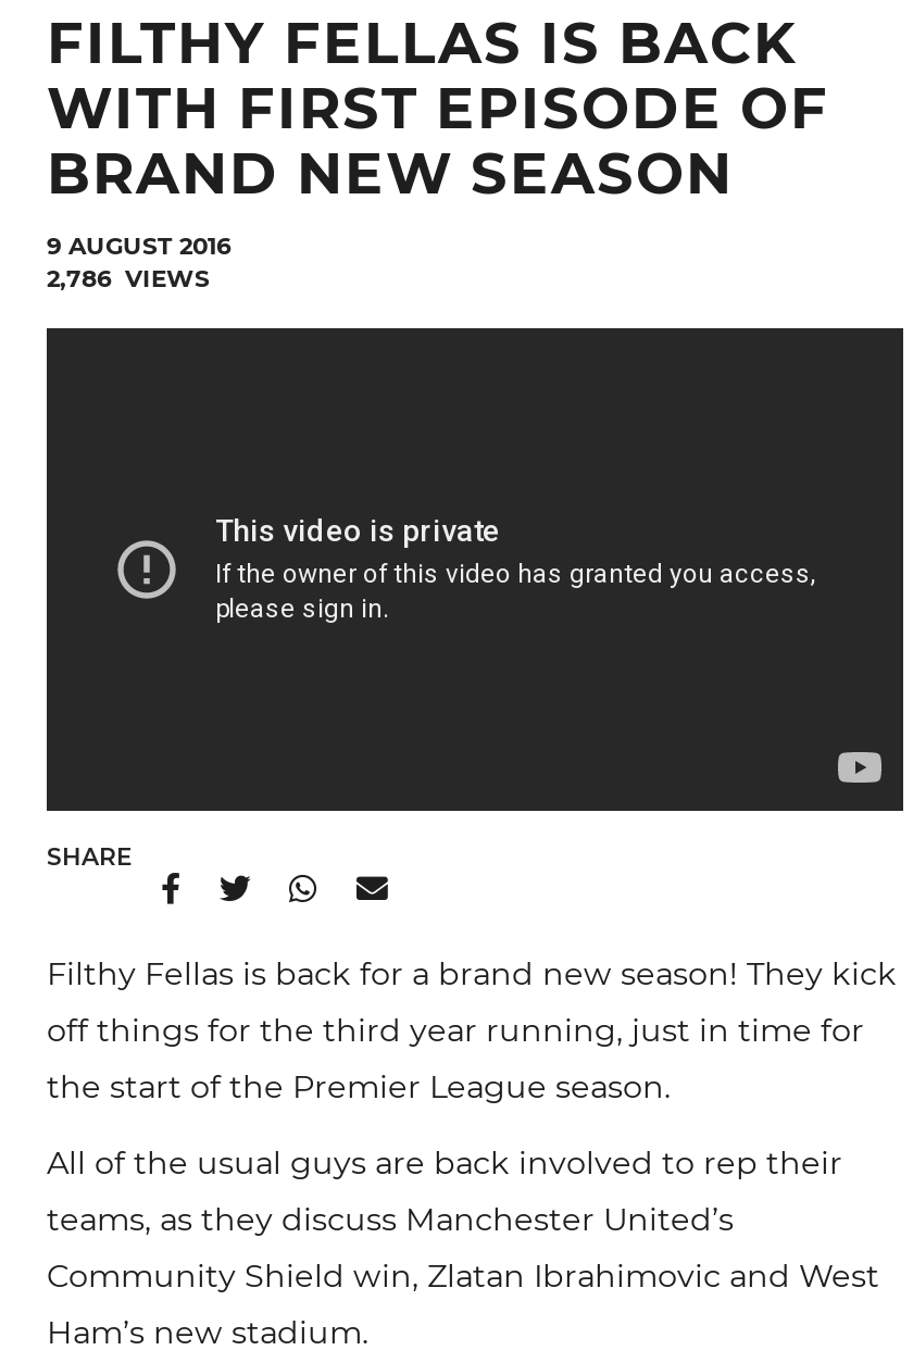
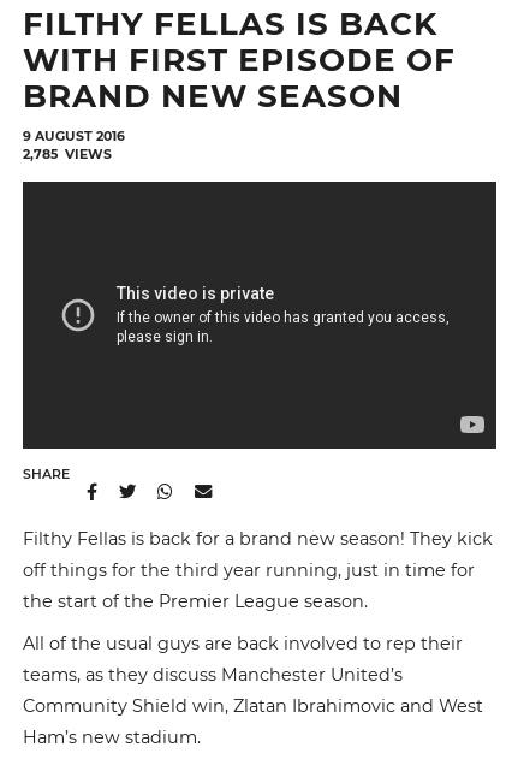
[47,266,210,294] 2,786 VIEWS -> [23,147,112,163] 2,785 VIEWS

